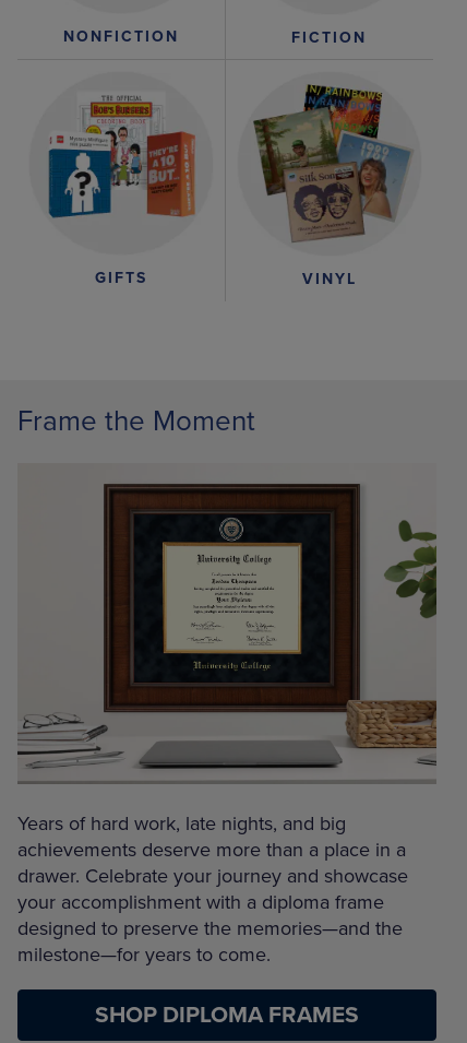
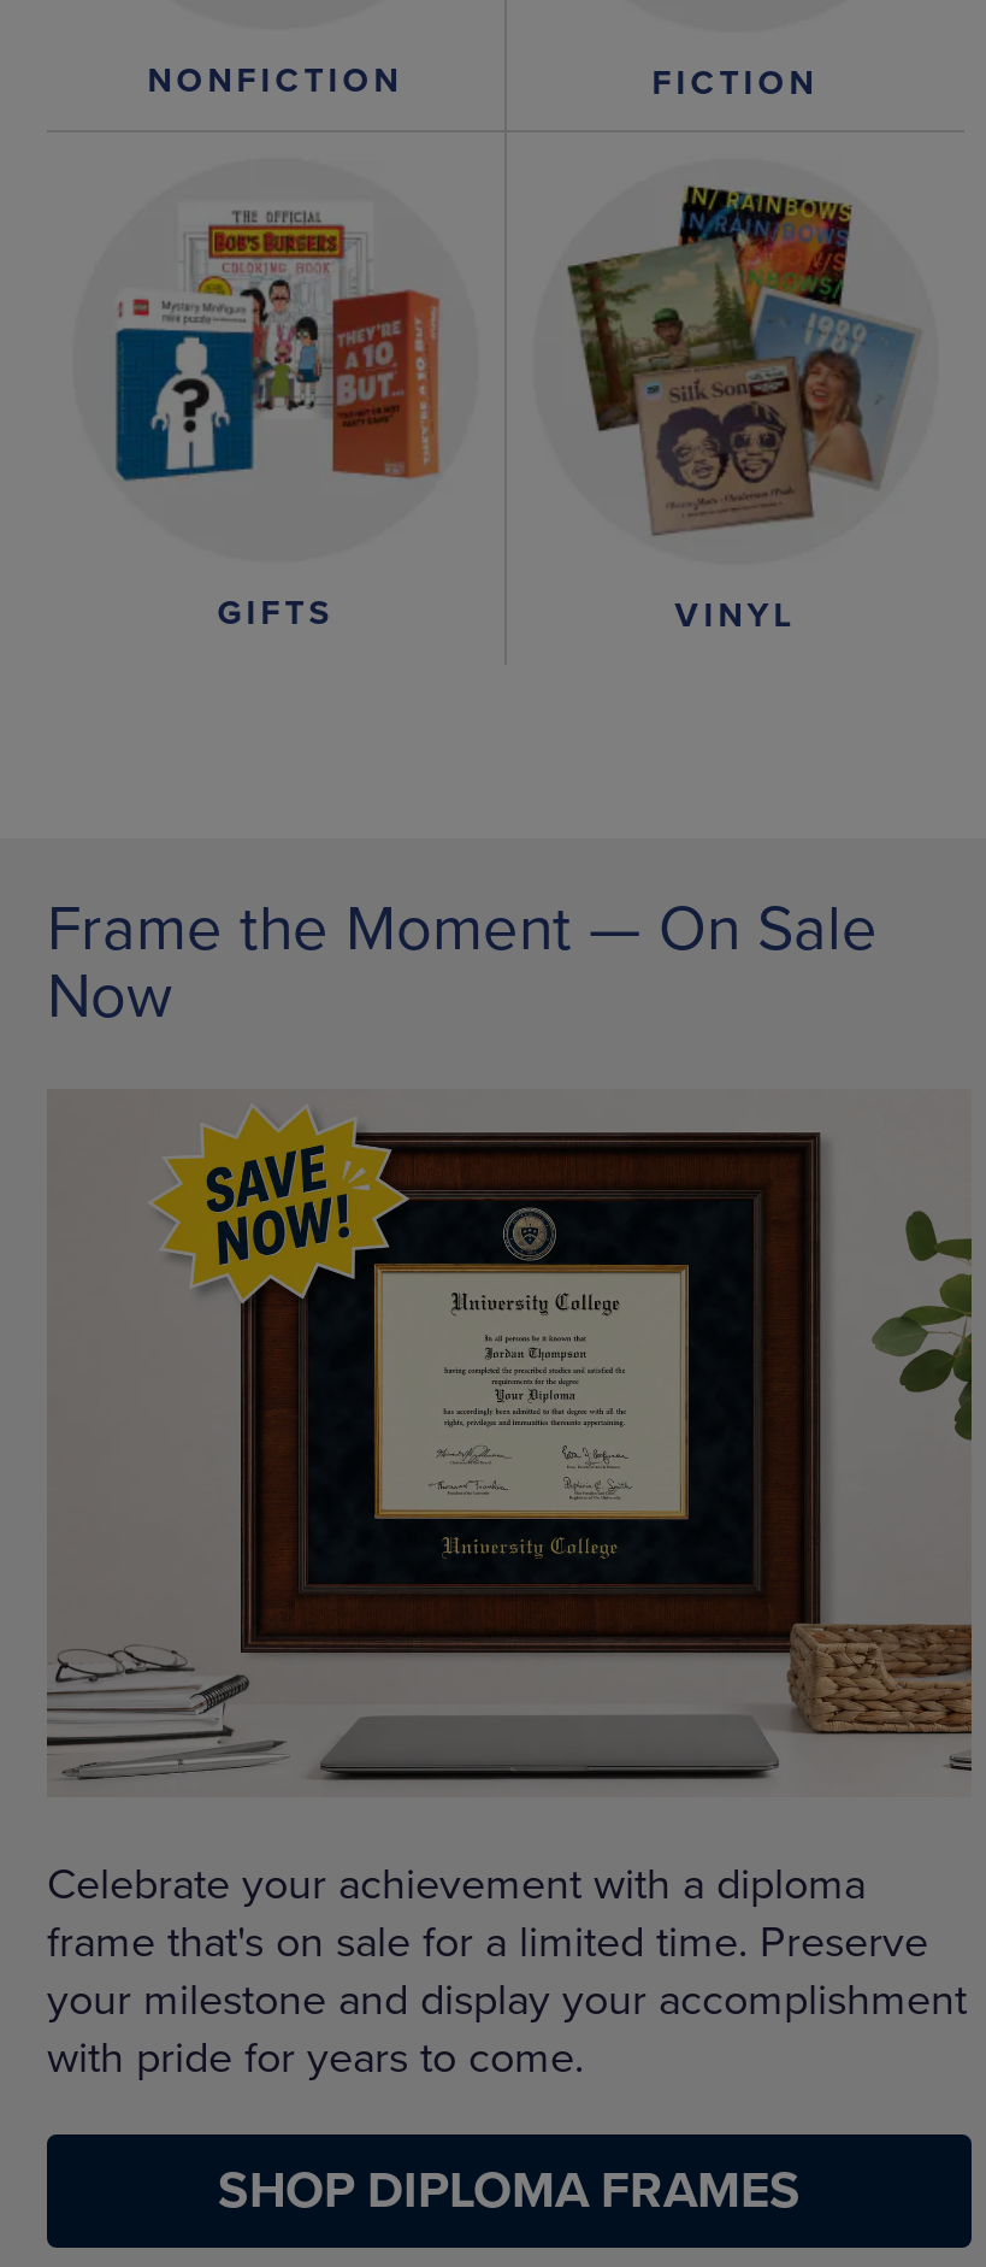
[17,404,255,438] Frame the Moment -> [47,891,878,1033] Frame the Moment — On Sale | Now
[17,482,438,967] [image] | Years of hard work, late nights, and big | achievements deserve more than a place in a | drawer. Celebrate your journey and showcase | your accomplishment with a diploma frame | designed to preserve the memories—and the | milestone—for years to come. -> [47,1065,974,2083] [image] | Celebrate your achievement with a diploma | frame that's on sale for a limited time. Preserve | your milestone and display your accomplishment | with pride for years to come.

